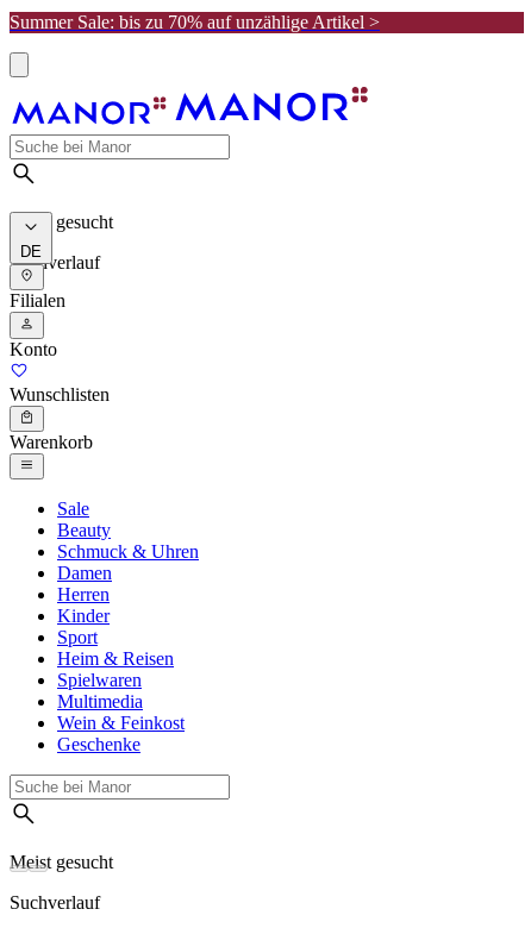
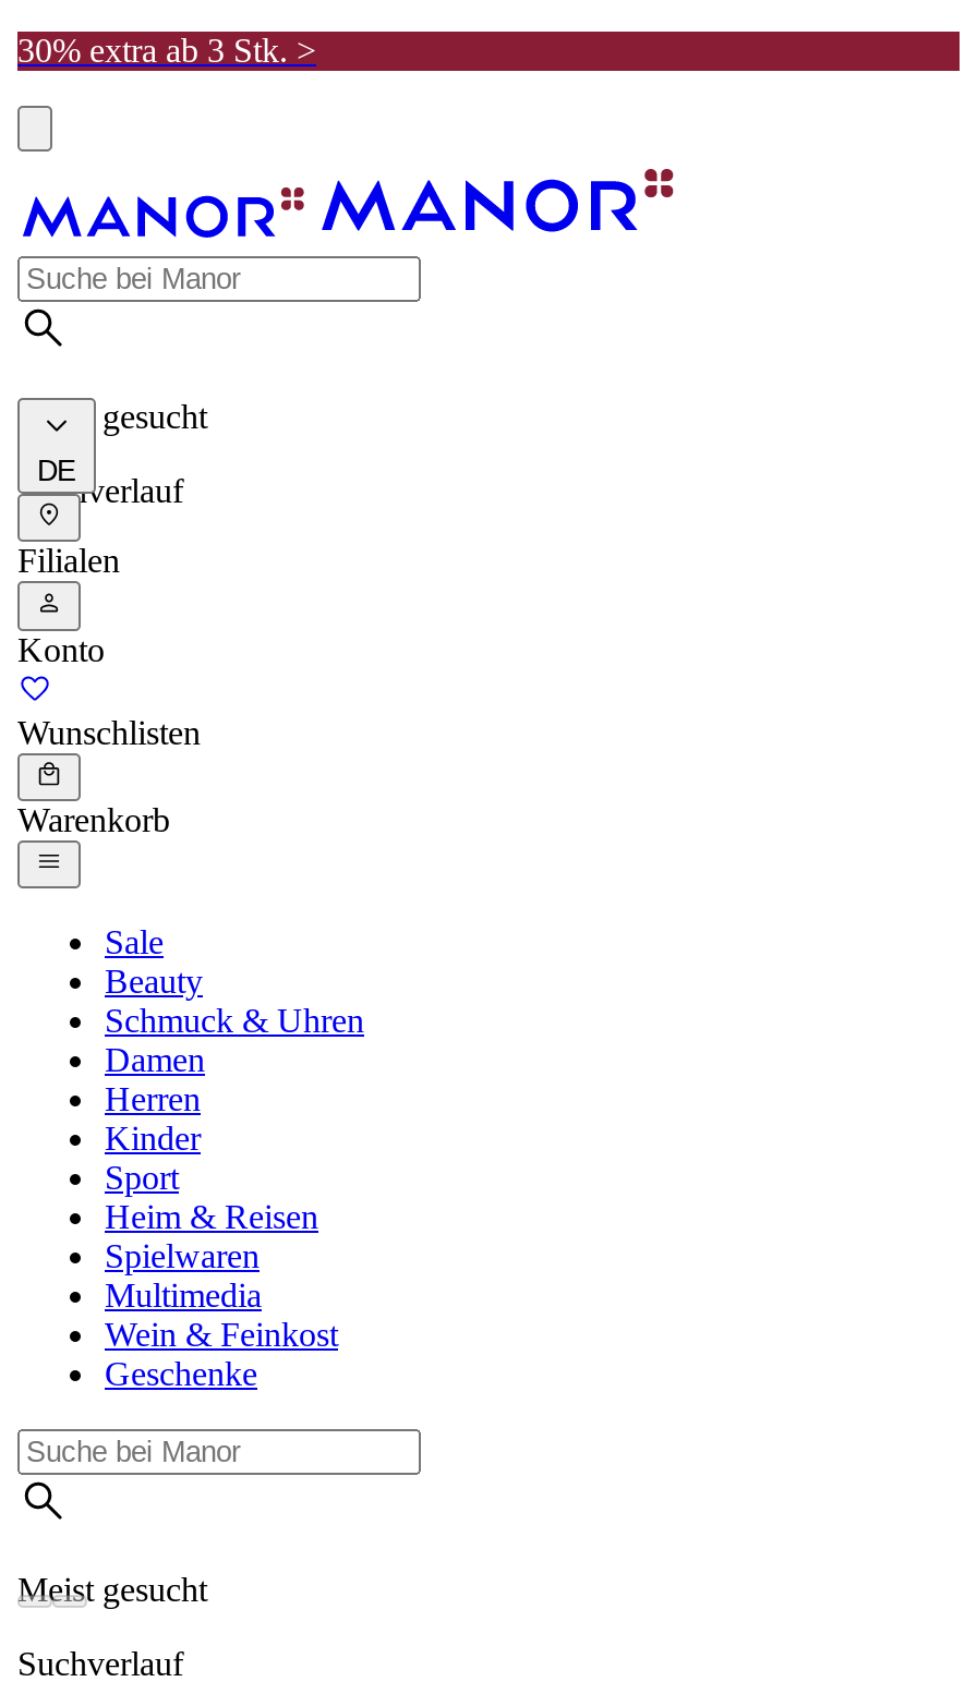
[10,12,380,32] Summer Sale: bis zu 70% auf unzählige Artikel > -> [17,32,316,69] 30% extra ab 3 Stk. >

